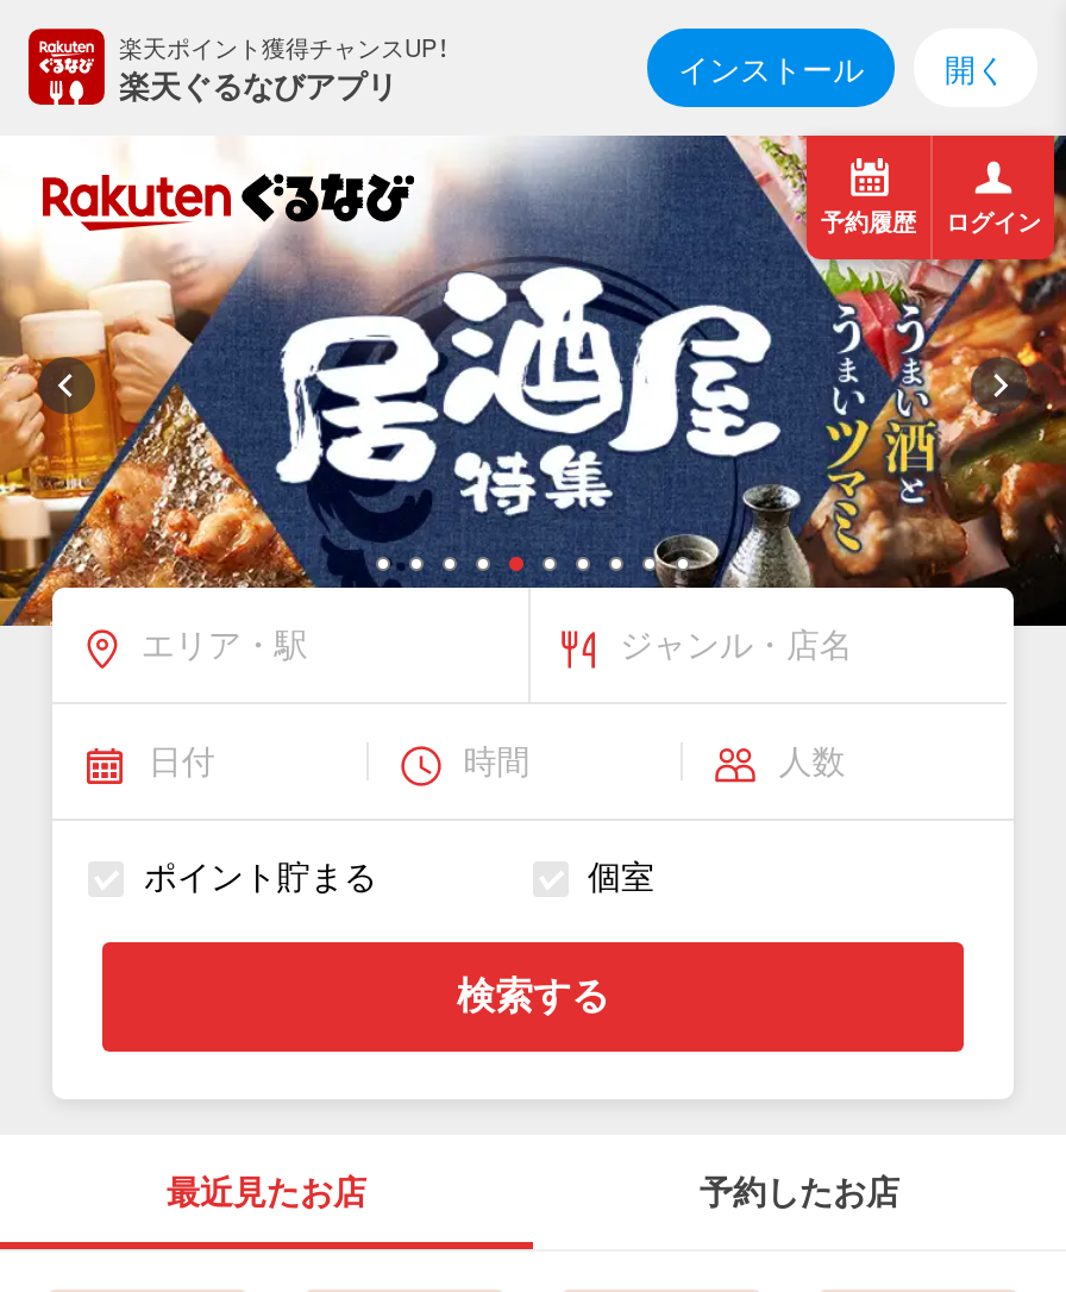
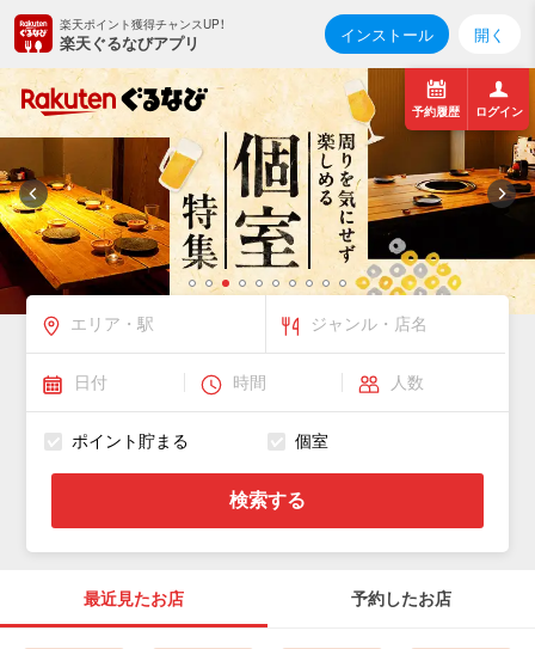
[7,133,1059,628] [image] -> [4,67,531,316] [image]

